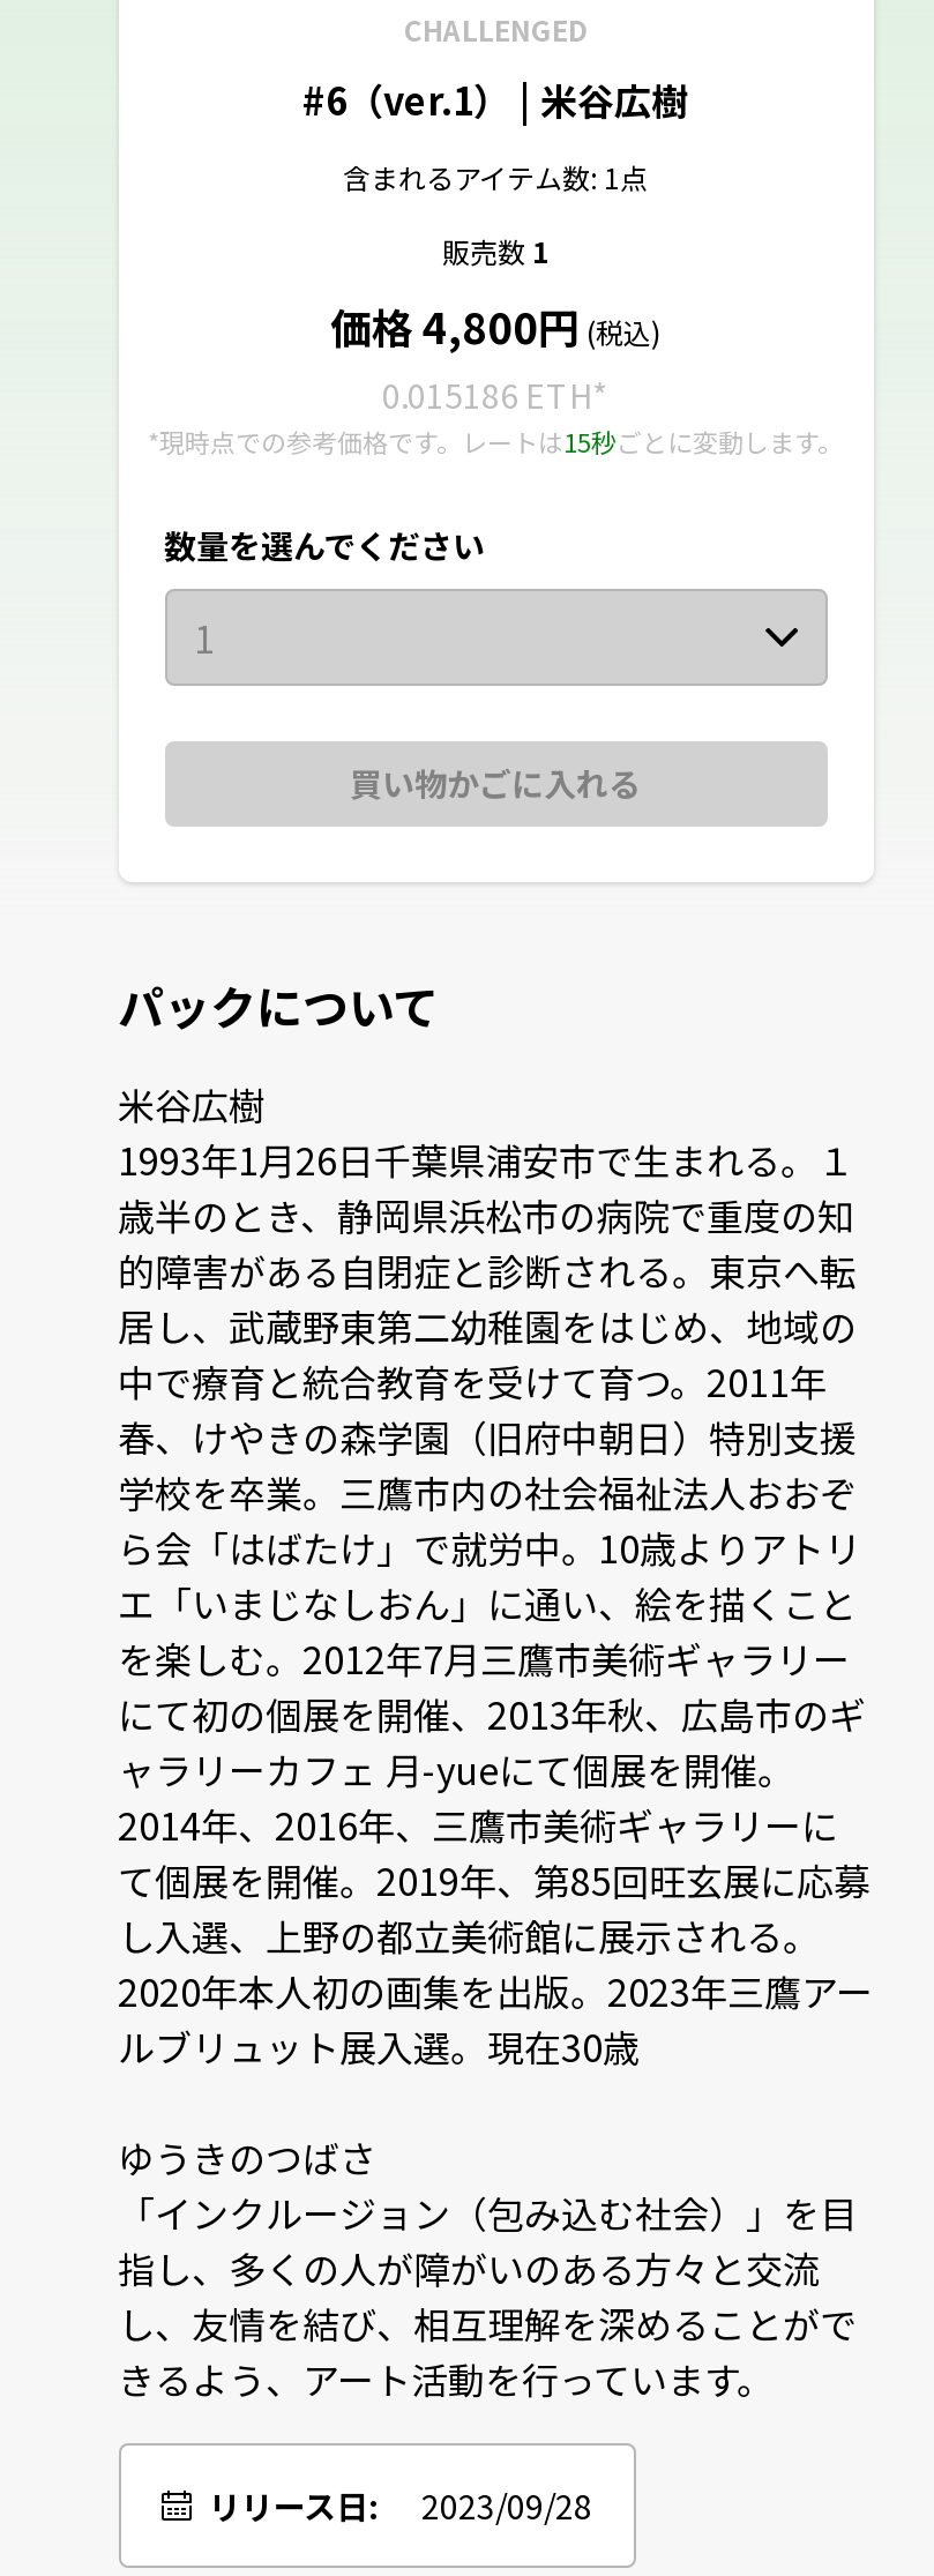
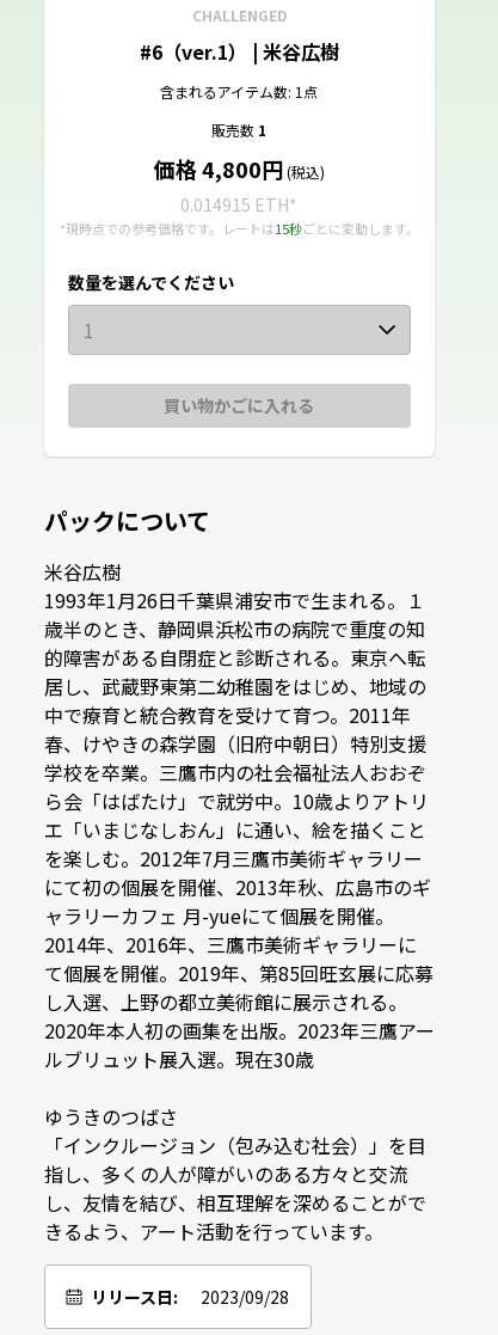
[382,372,608,418] 0.015186 ETH* -> [180,192,297,216] 0.014915 ETH*

